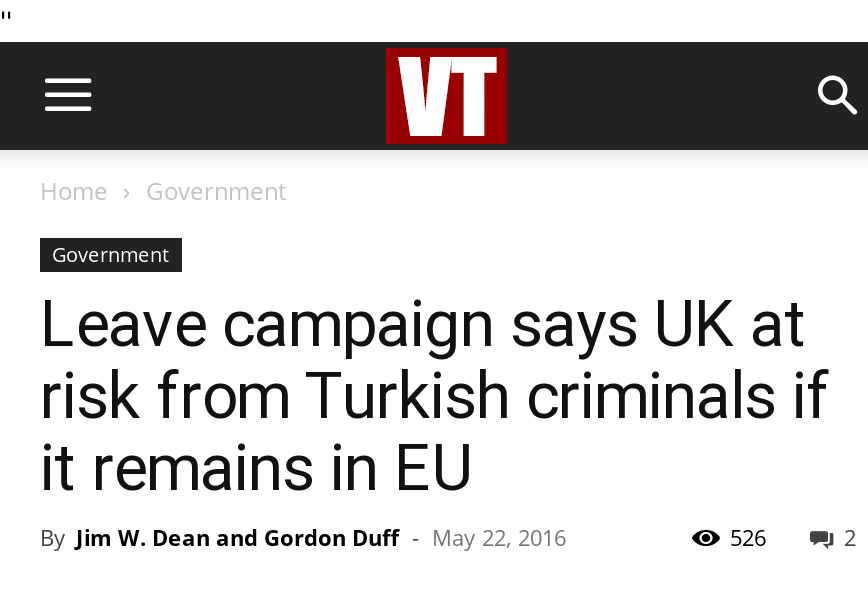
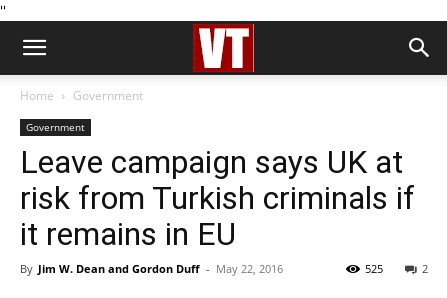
[730,522,766,552] 526 -> [365,261,383,276] 525

